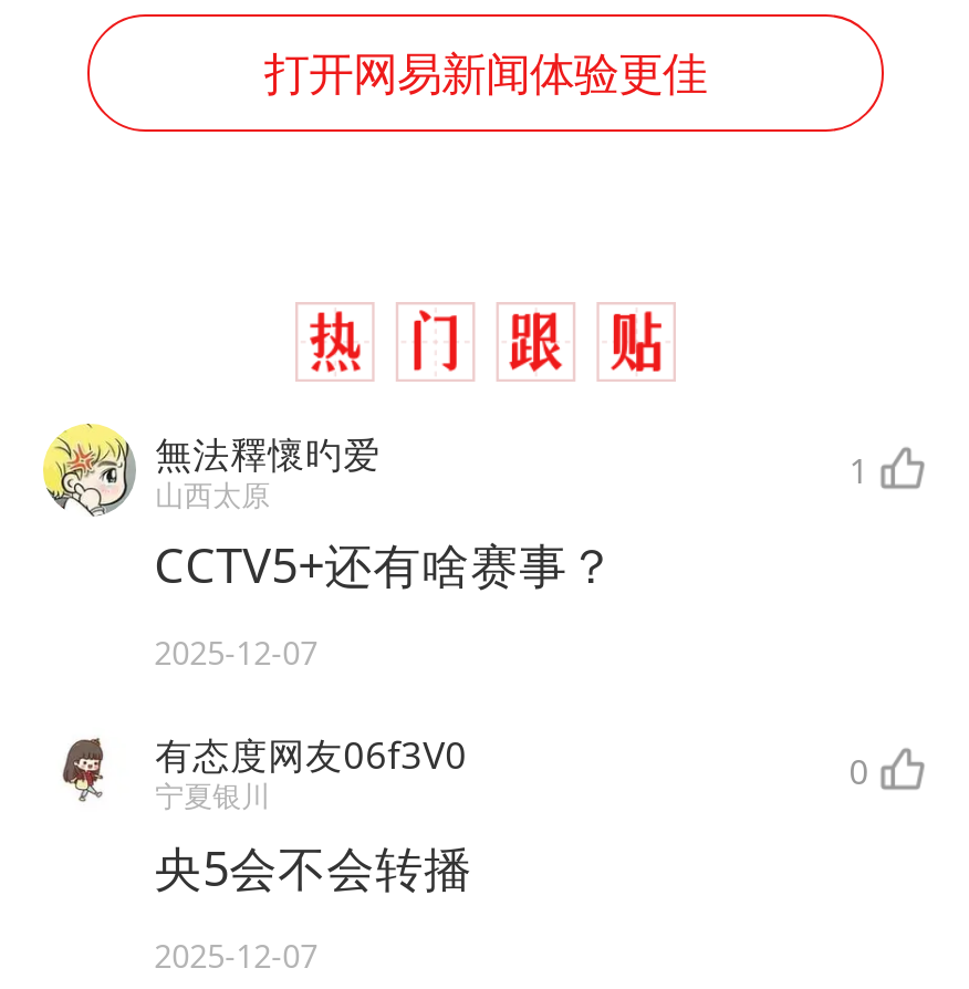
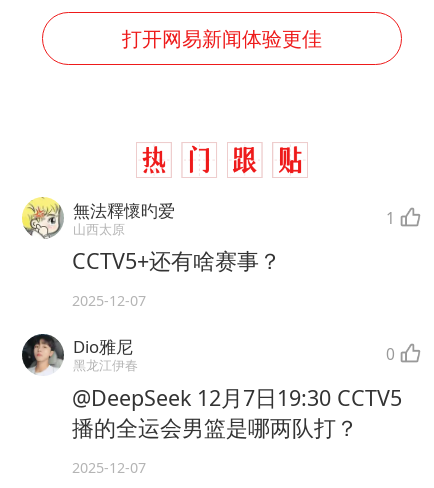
[43,727,467,816] [image] | 有态度网友06f3V0 | 宁夏银川 -> [21,333,138,375] [image] | Dio雅尼 | 黑龙江伊春
[154,835,473,899] 央5会不会转播 -> [72,383,402,442] @DeepSeek 12月7日19:30 CCTV5 | 播的全运会男篮是哪两队打？

